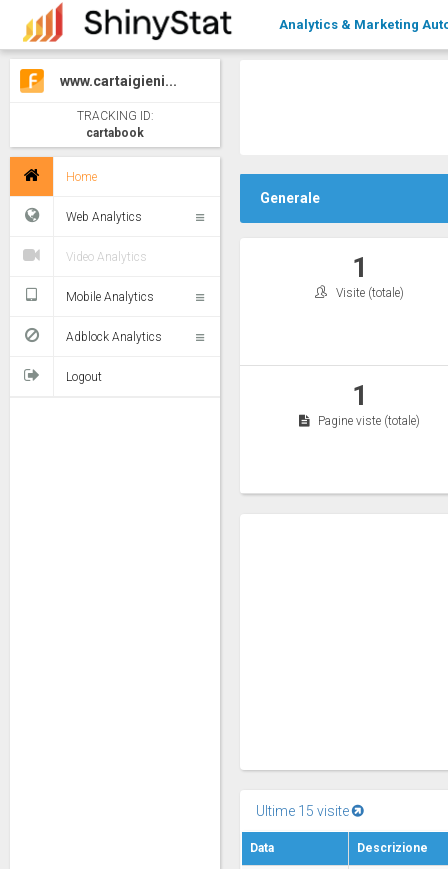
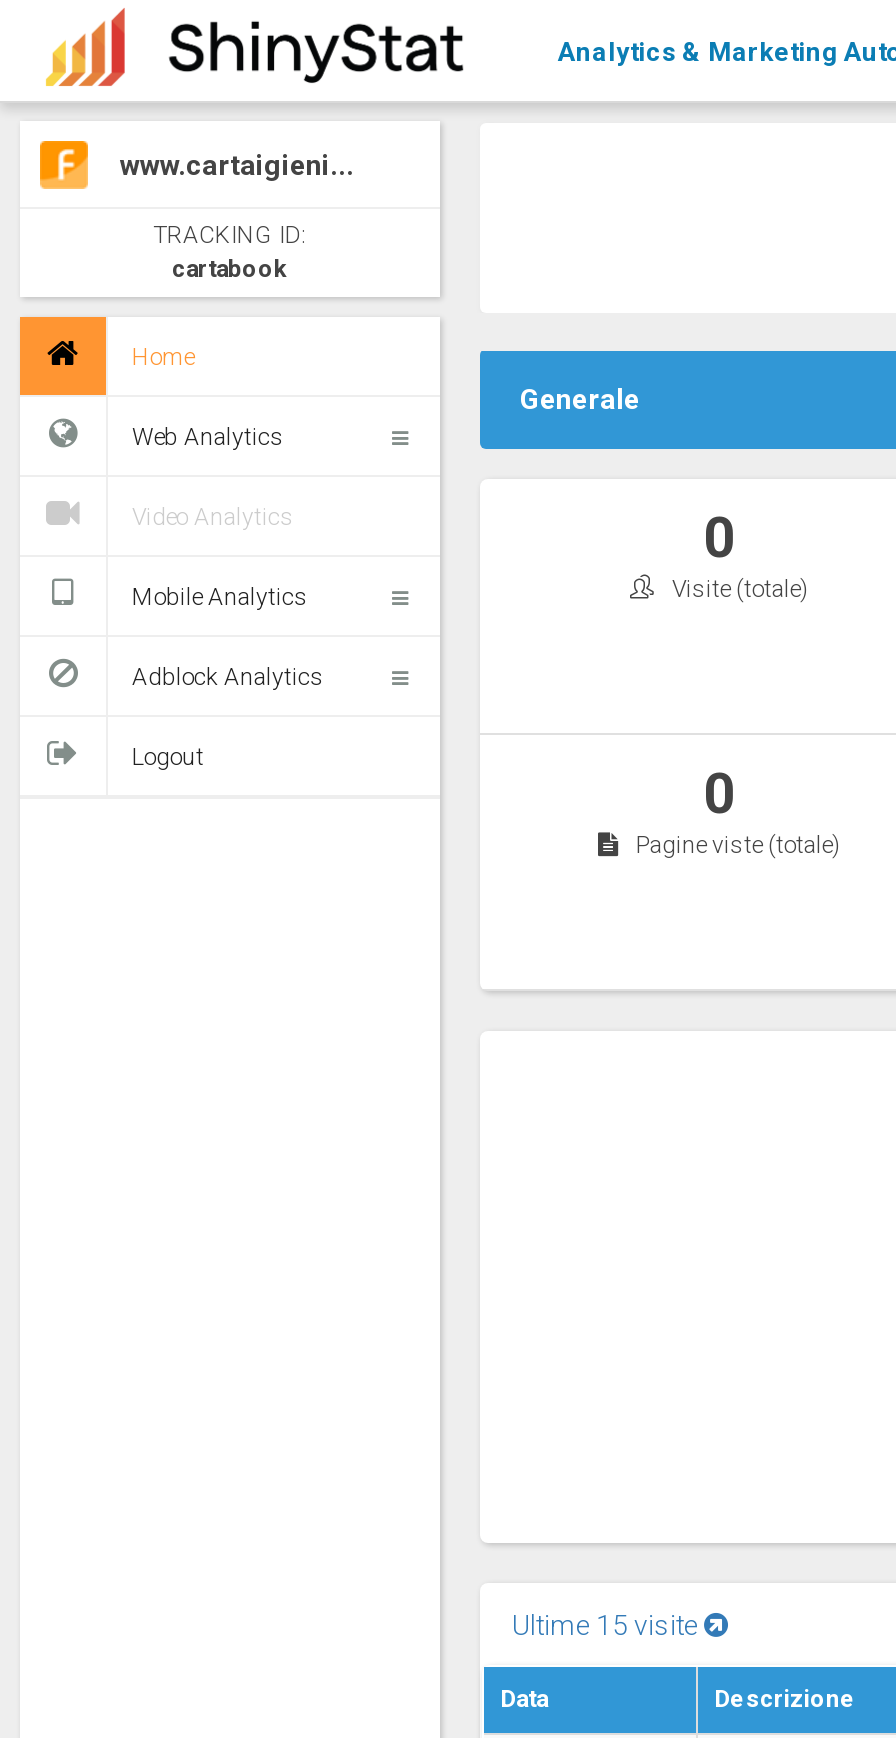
[351,251,367,284] 1 -> [703,505,735,571] 0
[351,379,367,412] 1 -> [703,761,735,827] 0

